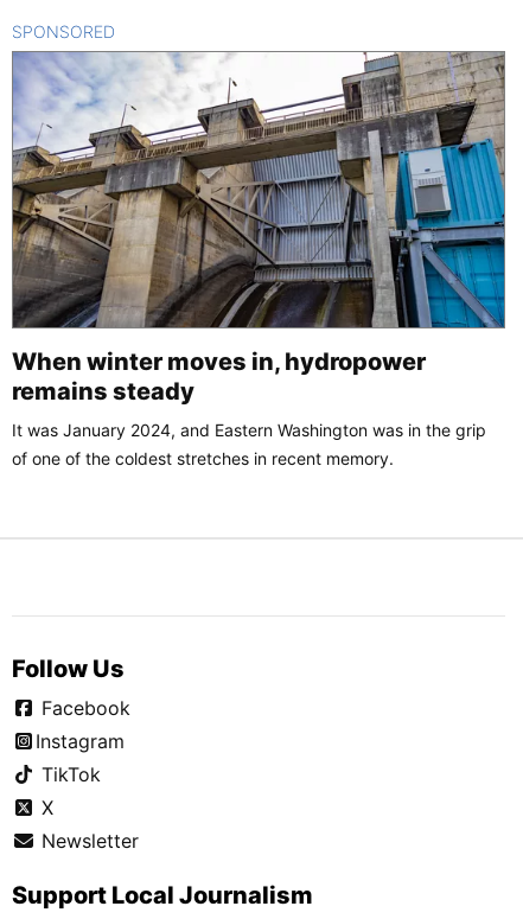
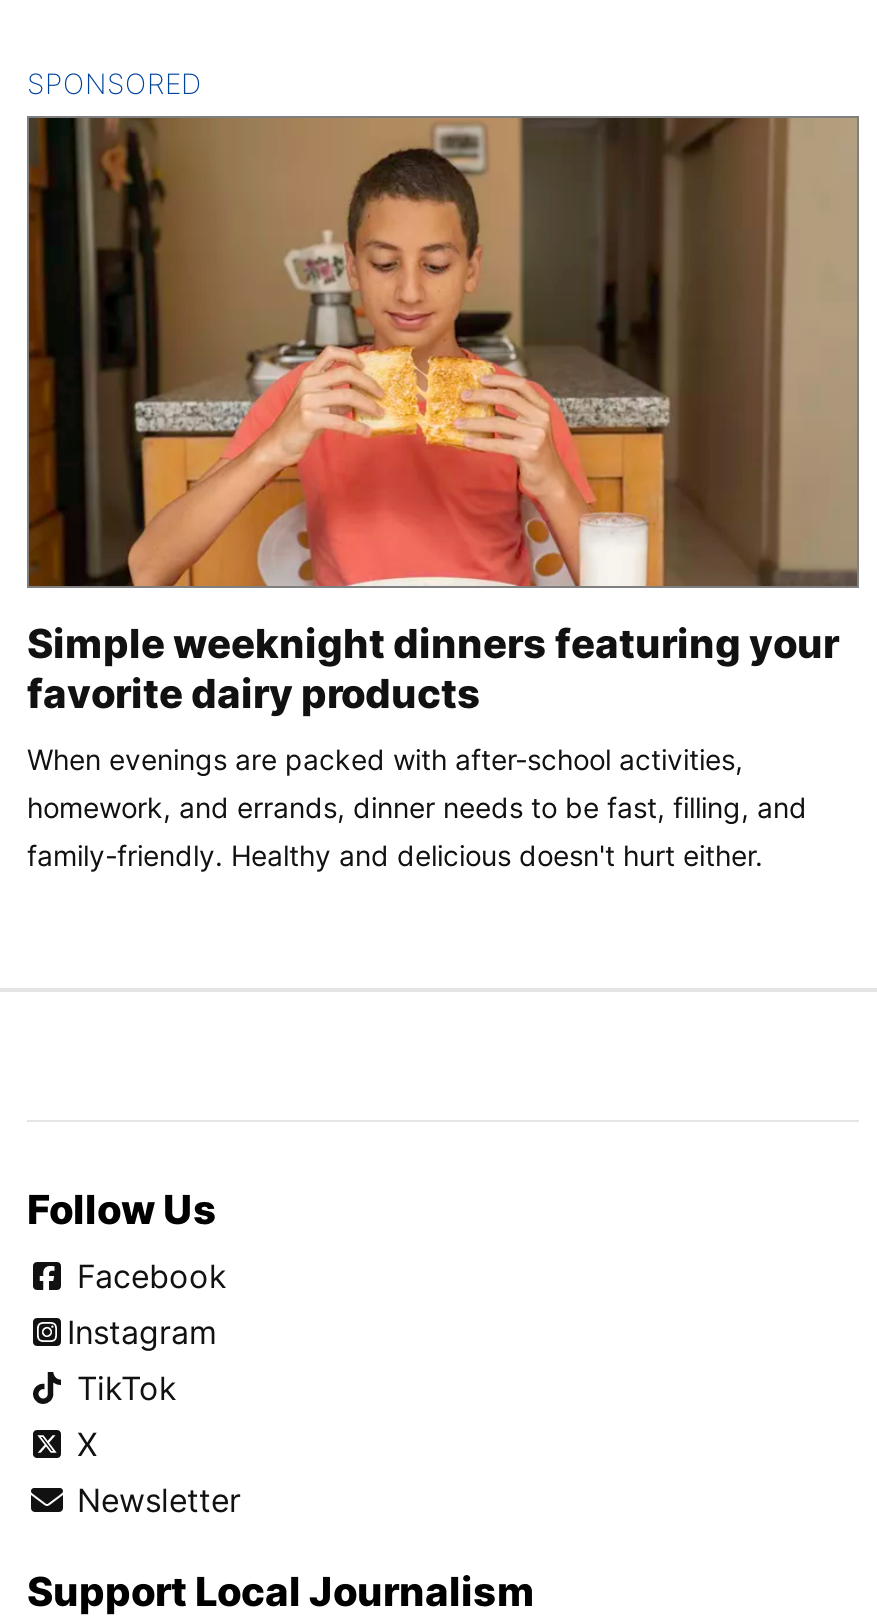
[12,51,505,406] [image] | When winter moves in, hydropower | remains steady -> [27,116,859,718] [image] | Simple weeknight dinners featuring your | favorite dairy products
[12,420,486,469] It was January 2024, and Eastern Washington was in the grip | of one of the coldest stretches in recent memory. -> [27,742,807,872] When evenings are packed with after-school activities, | homework, and errands, dinner needs to be fast, filling, and | family-friendly. Healthy and delicious doesn't hurt either.

